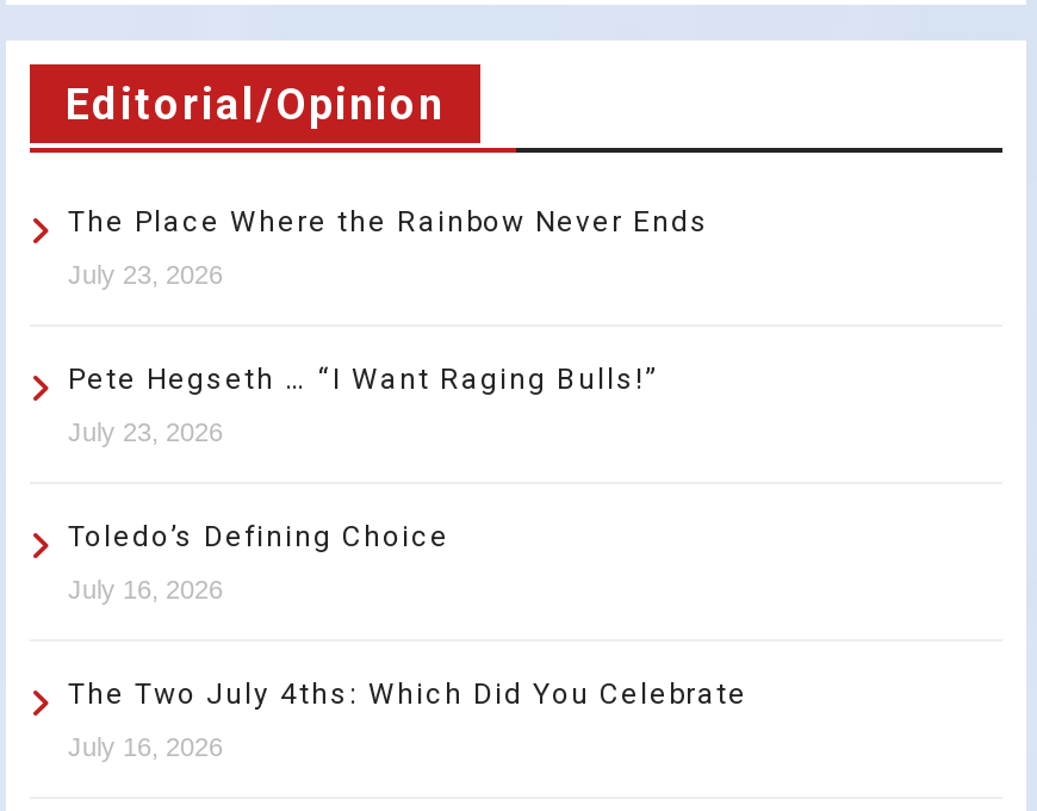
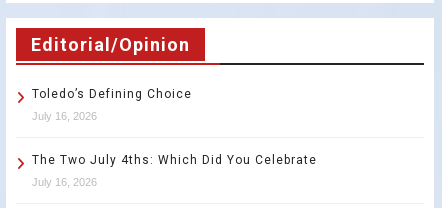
[68,205,709,446] The Place Where the Rainbow Never Ends | July 23, 2026 | Pete Hegseth … “I Want Raging Bulls!” | July 23, 2026 -> none

